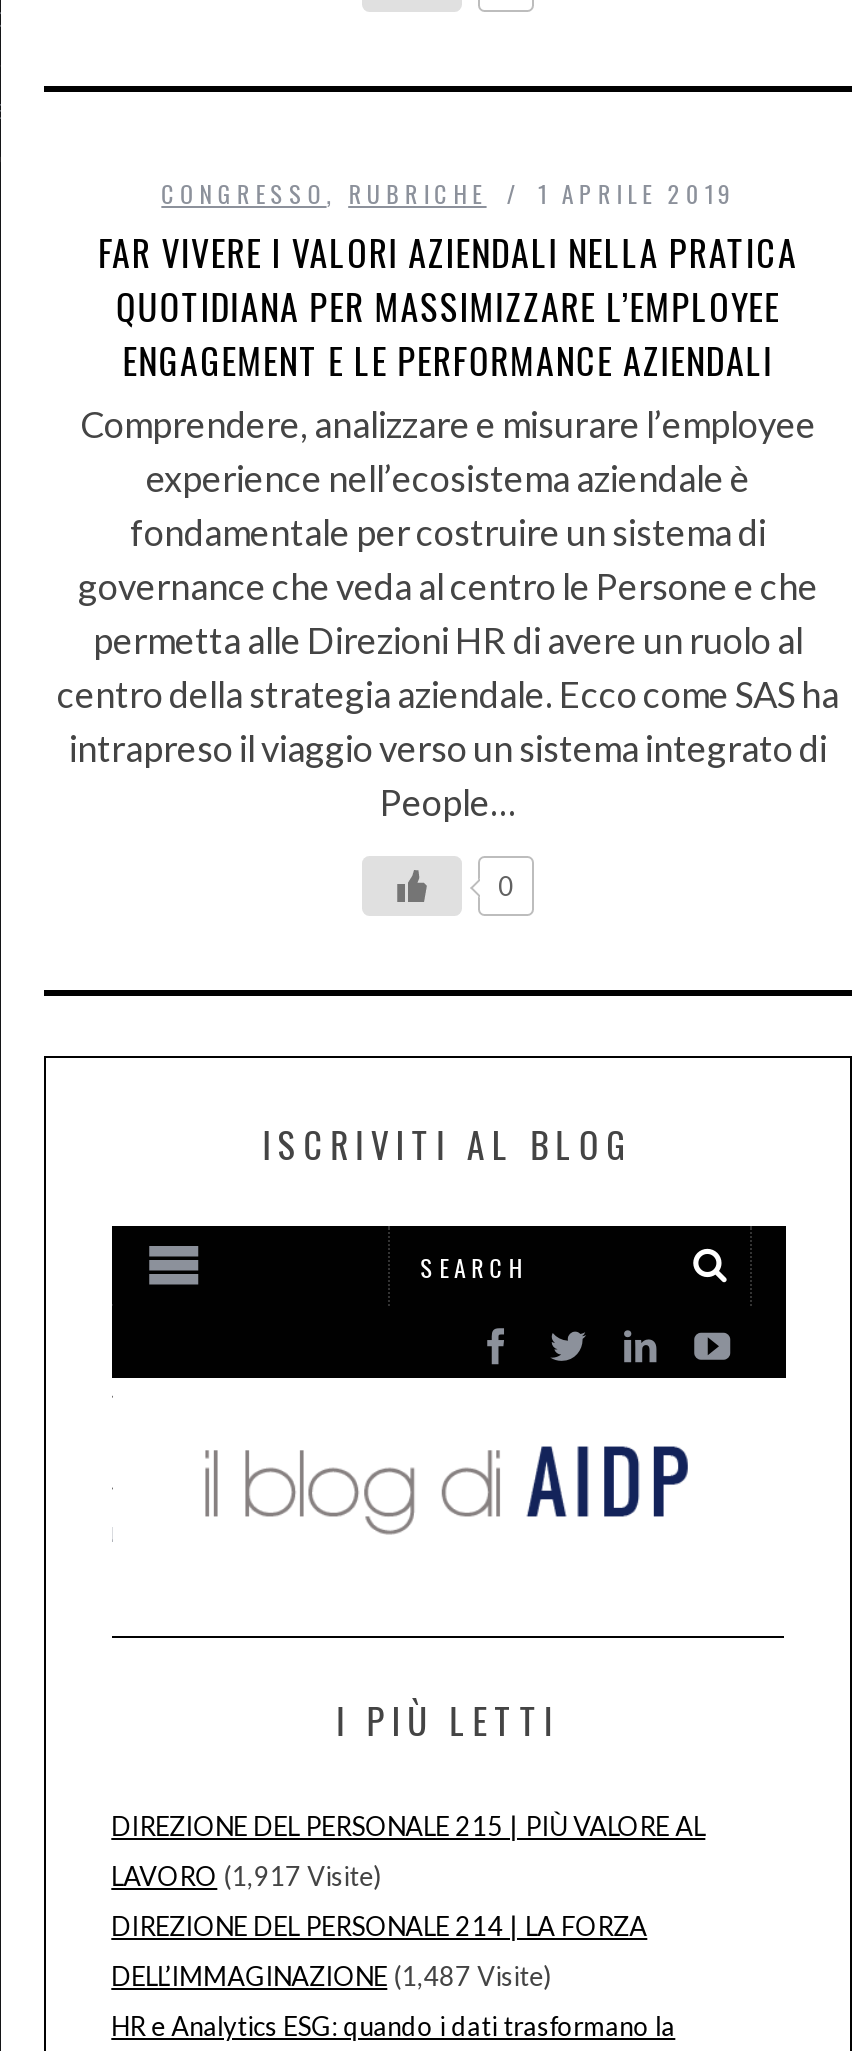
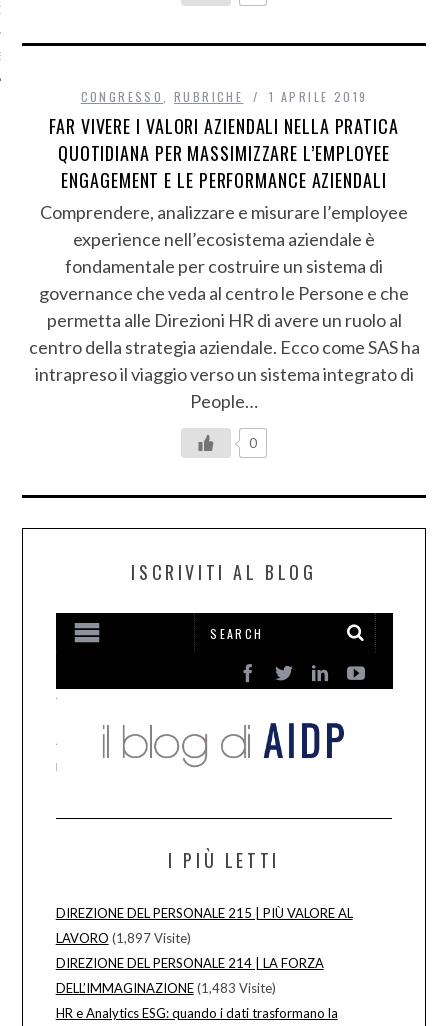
[111,1860,381,1892] LAVORO (1,917 Visite) -> [56,930,191,946] LAVORO (1,897 Visite)
[111,1960,551,1992] DELL’IMMAGINAZIONE (1,487 Visite) -> [56,980,276,996] DELL’IMMAGINAZIONE (1,483 Visite)

